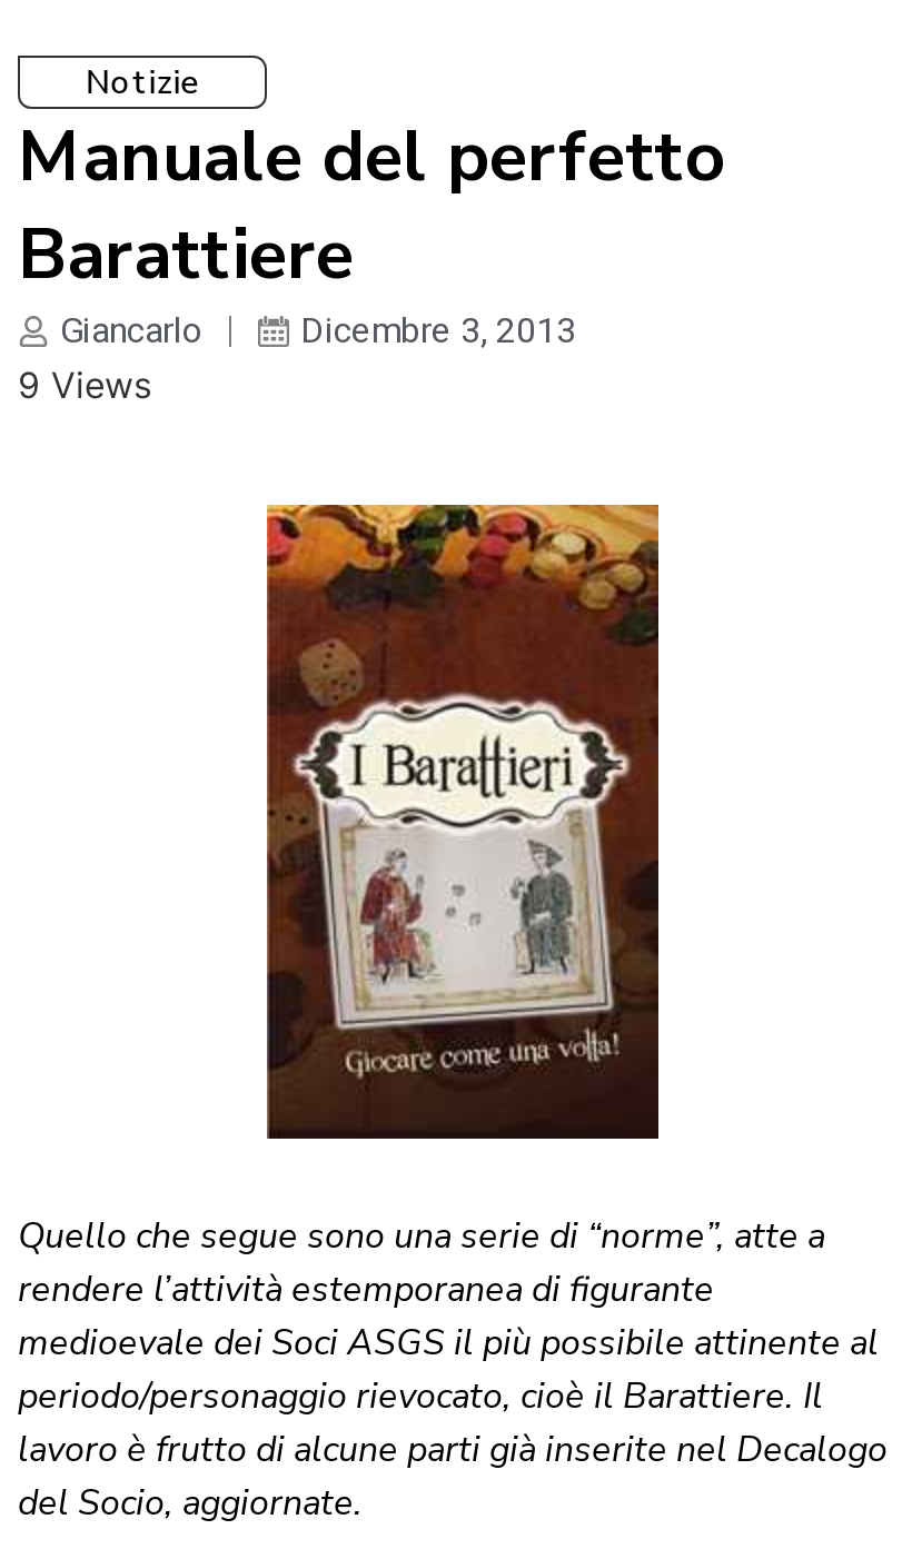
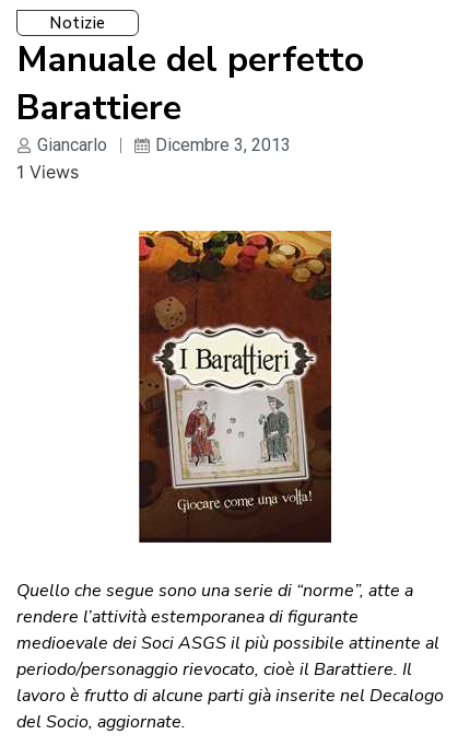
[18,362,151,407] 9 Views -> [16,161,79,183] 1 Views

